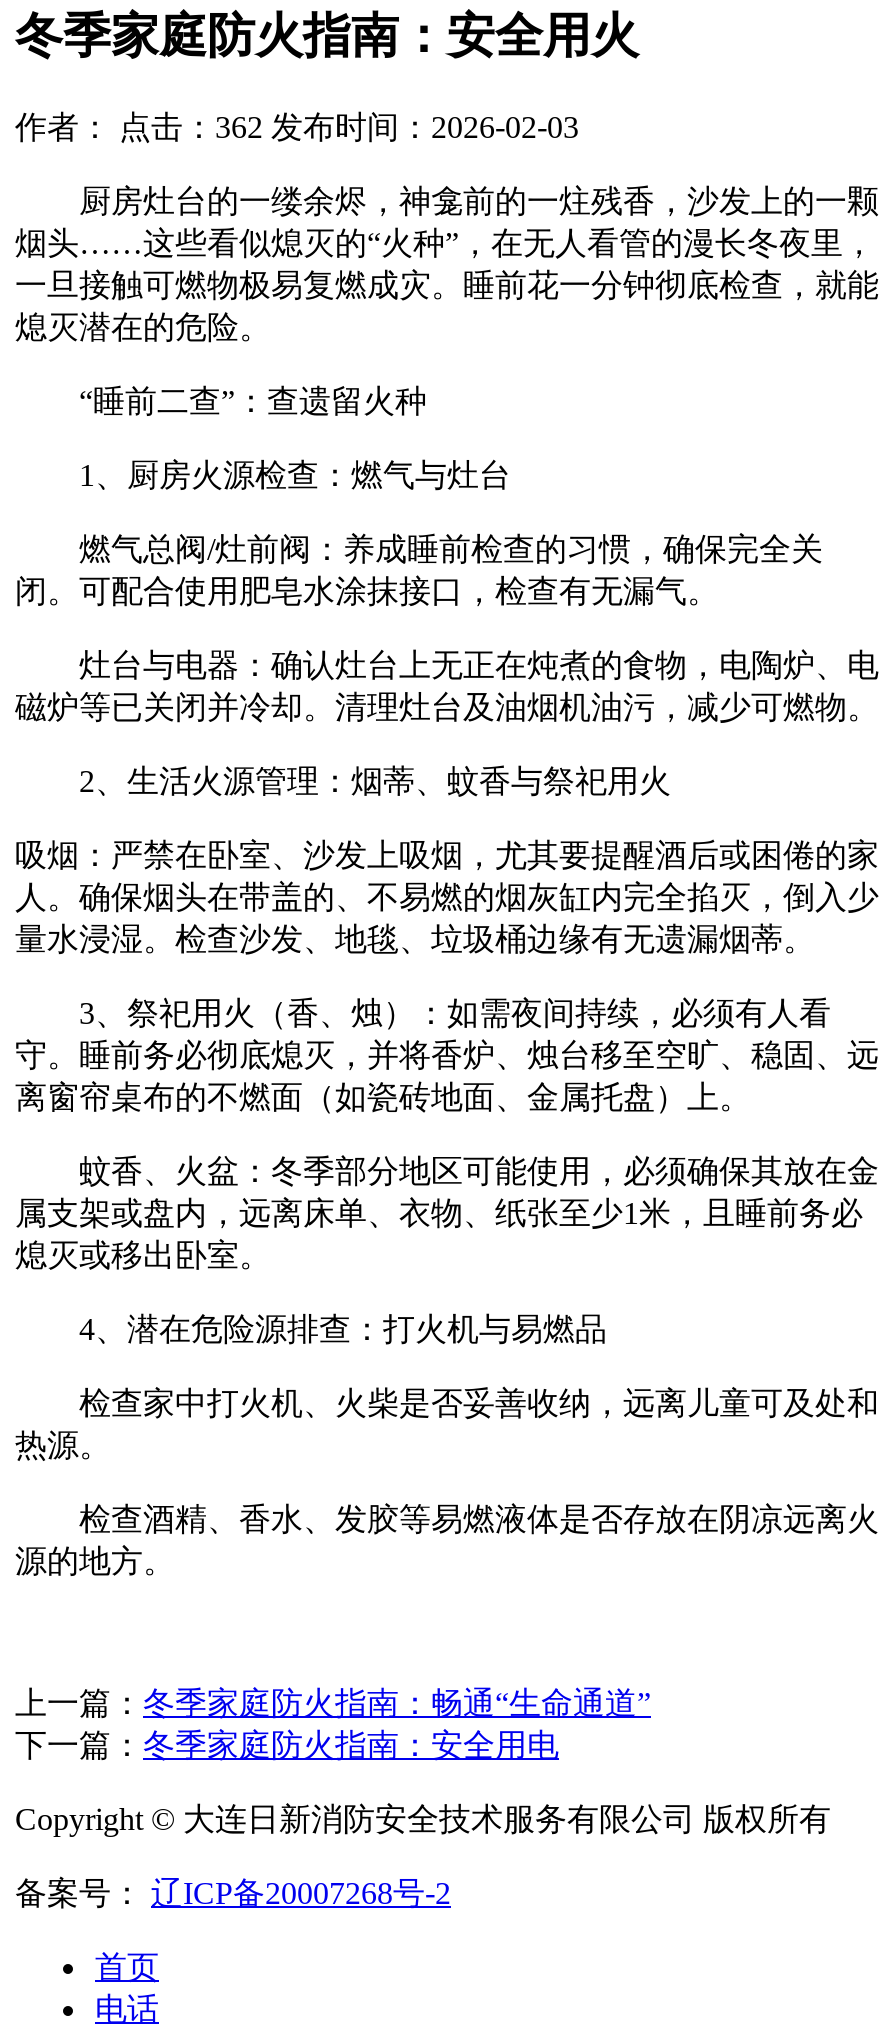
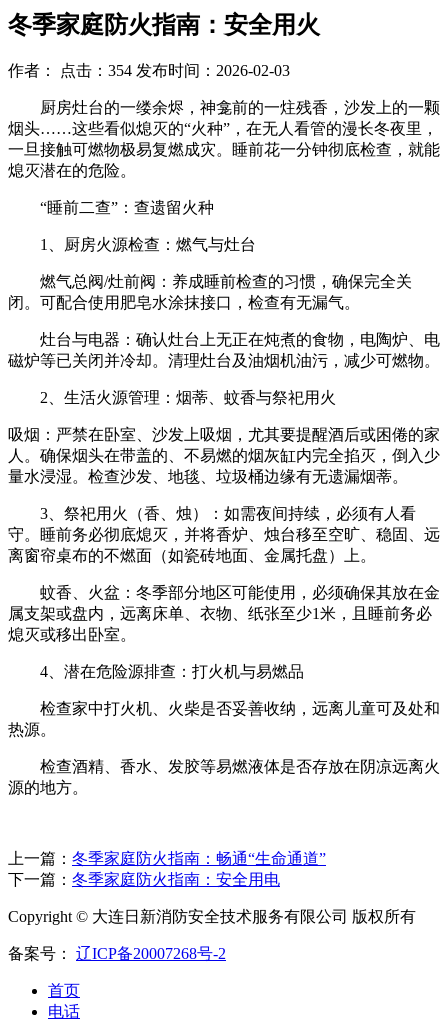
[15,110,579,144] 作者： 点击：362 发布时间：2026-02-03 -> [8,62,290,79] 作者： 点击：354 发布时间：2026-02-03

